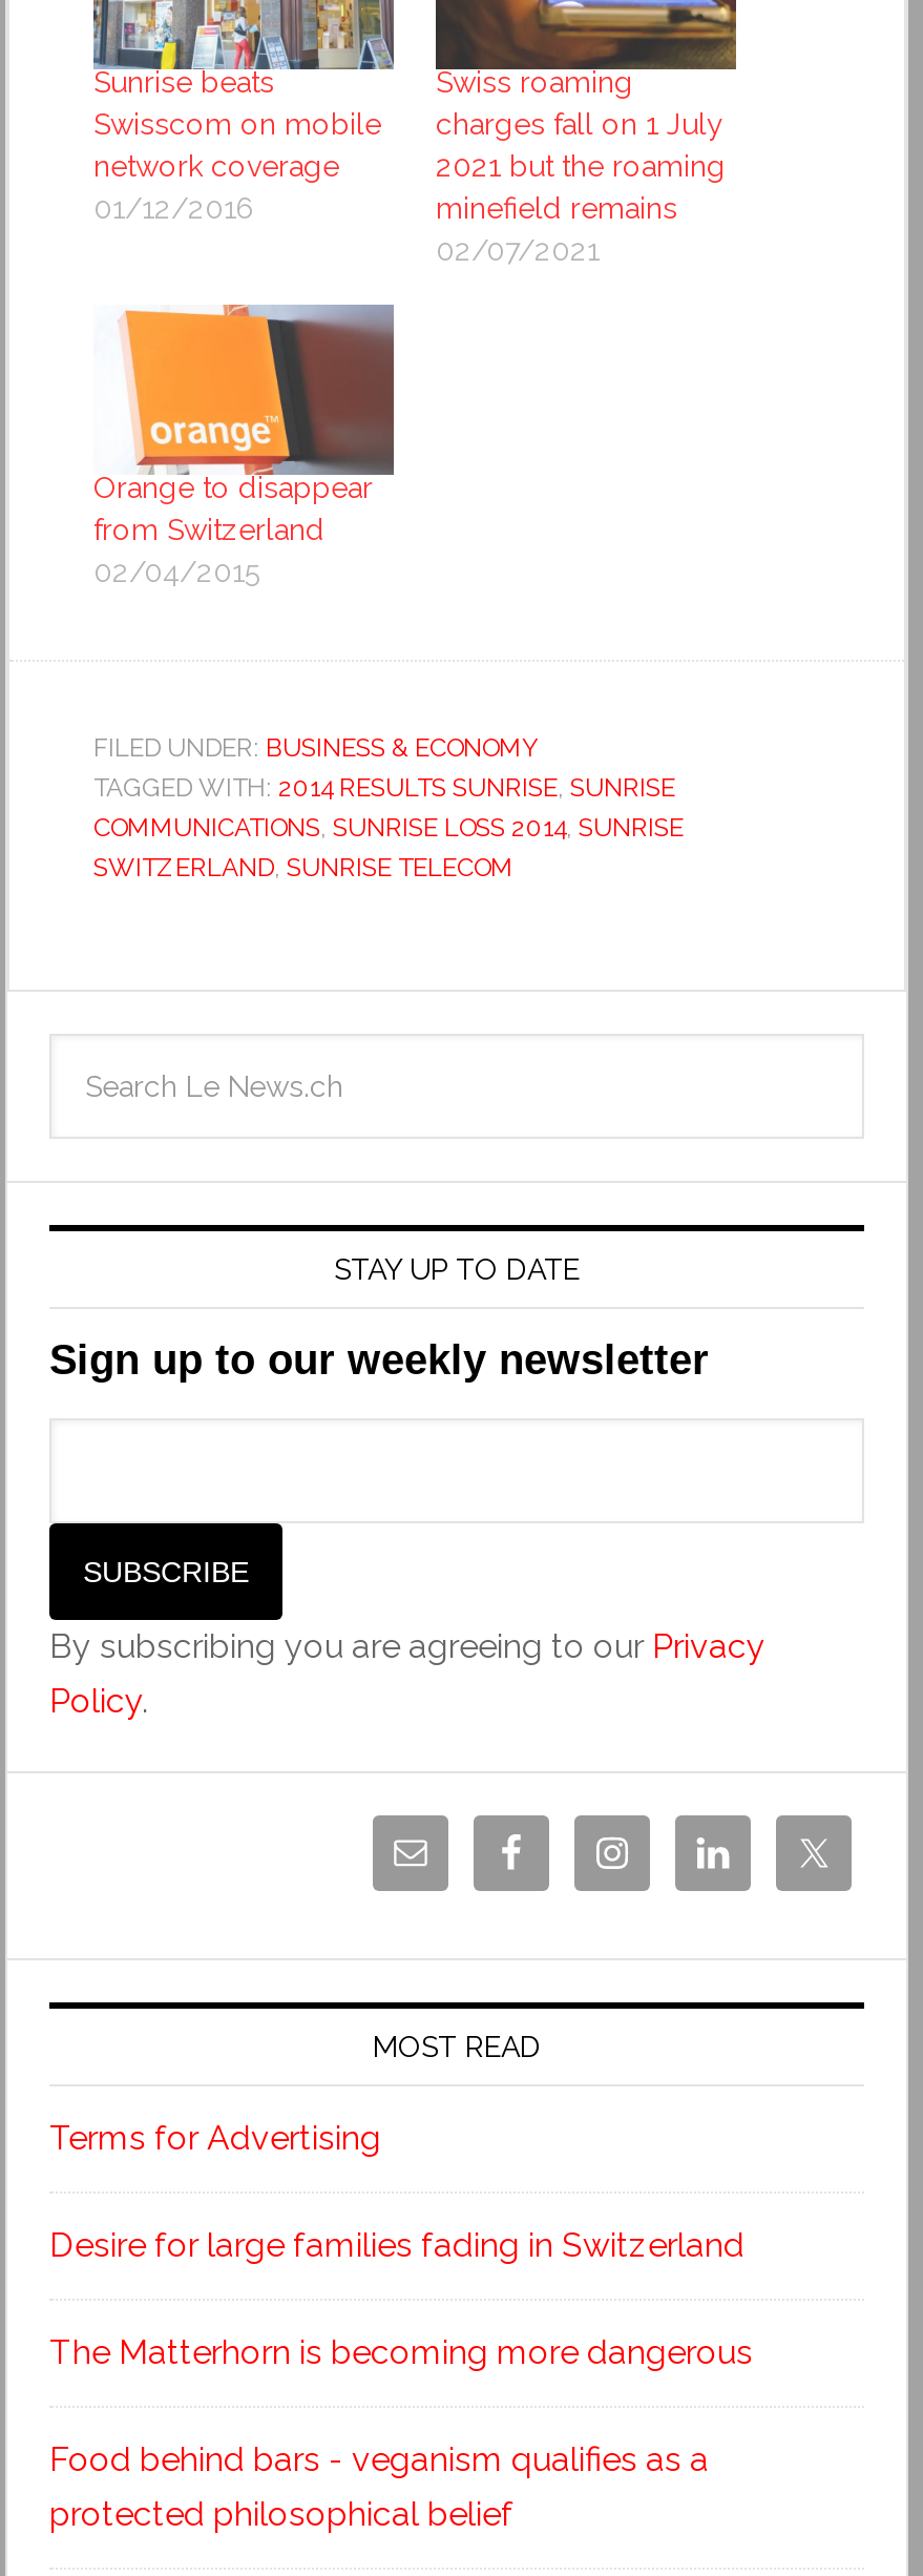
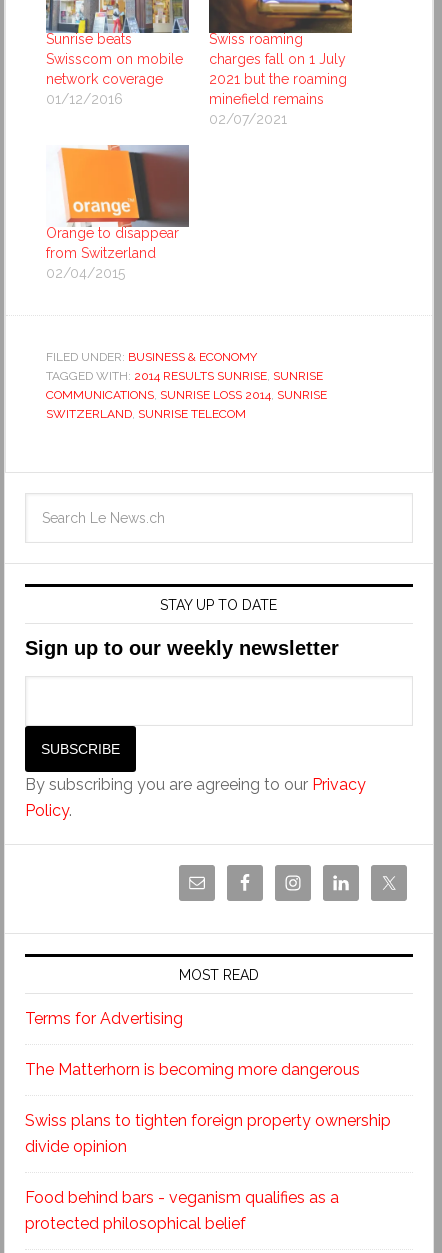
[49,2226,744,2266] Desire for large families fading in Switzerland -> none
moved [49,2334,753,2373] -> [25,1060,360,1079]: The Matterhorn is becoming more dangerous
none -> [25,1111,391,1156] Swiss plans to tighten foreign property ownership | divide opinion

